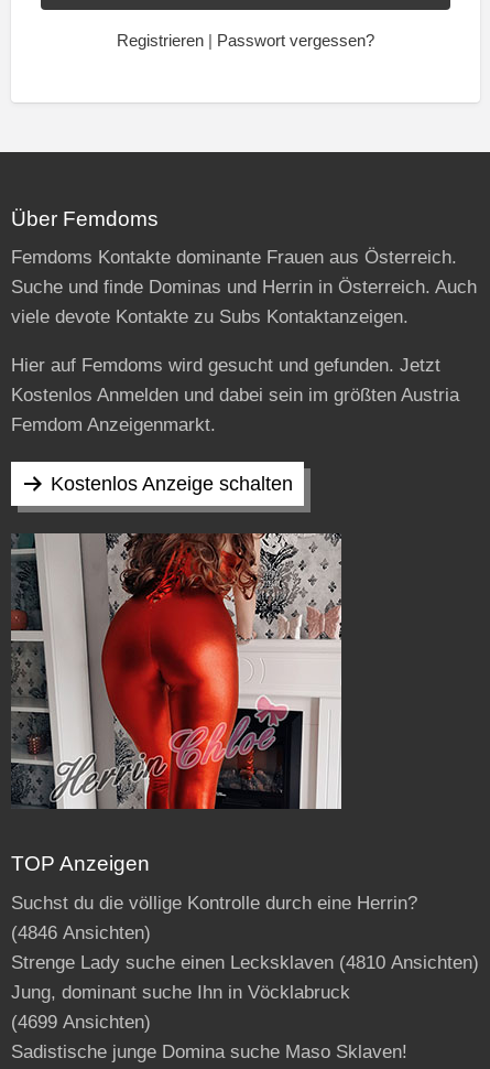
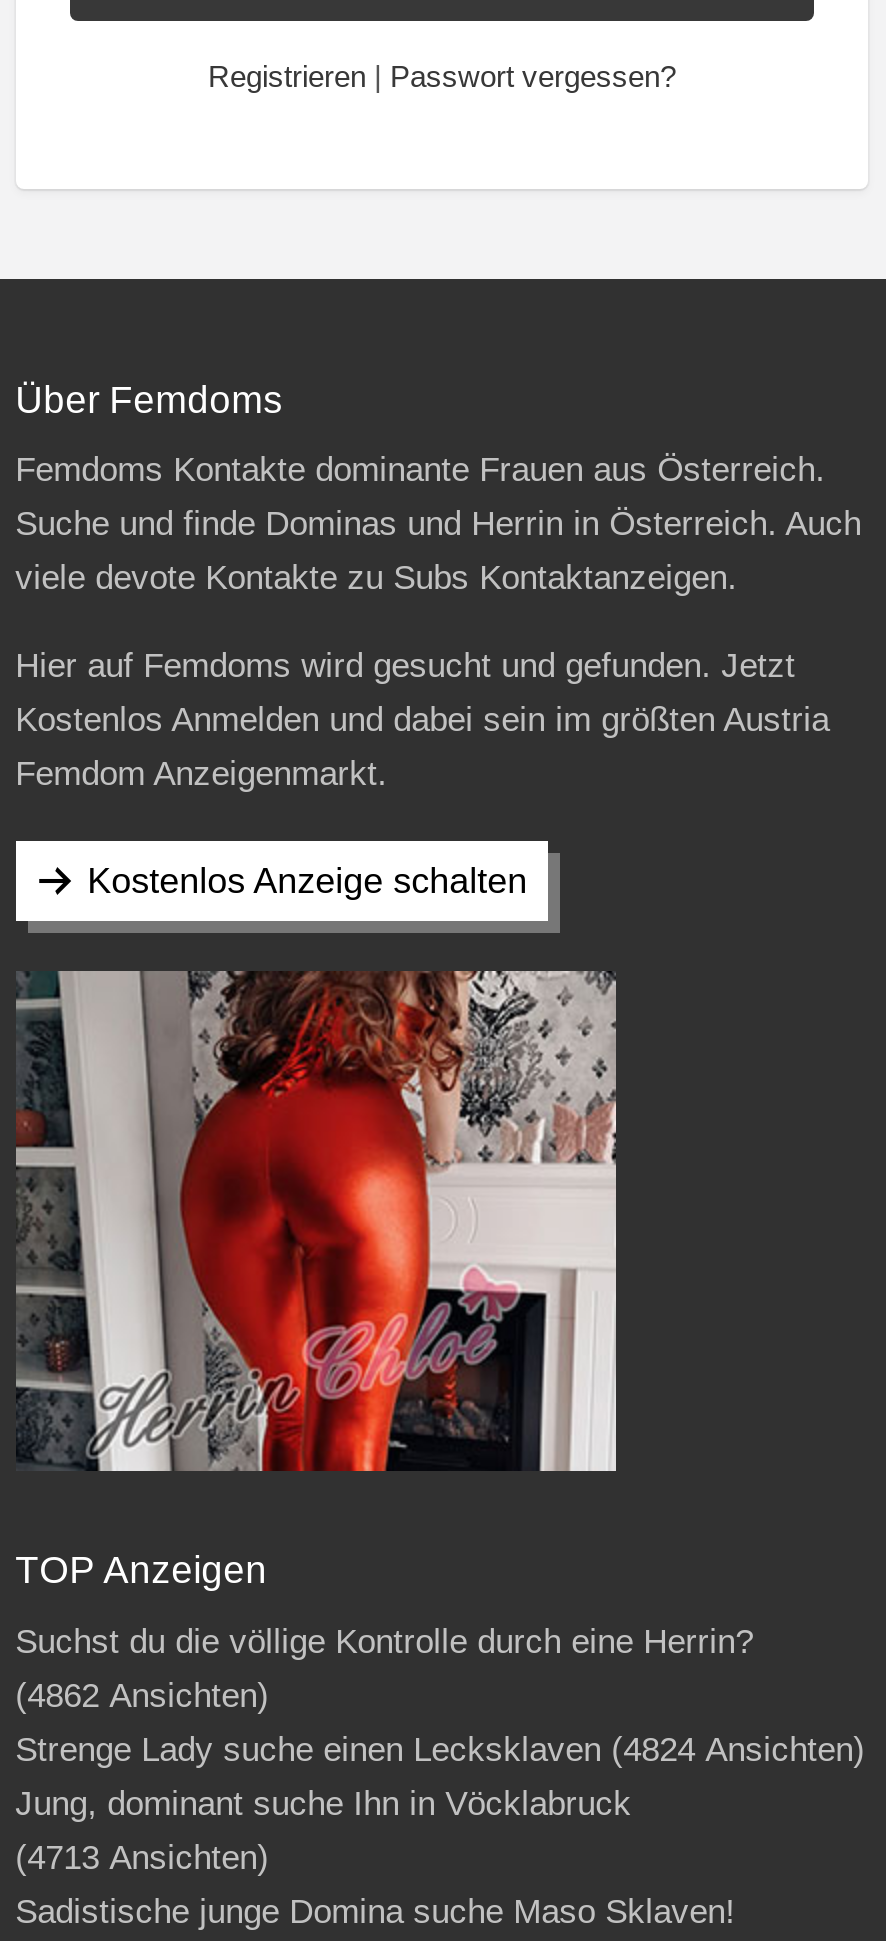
[11,922,150,943] (4846 Ansichten) -> [15,1676,269,1714] (4862 Ansichten)
[11,952,479,973] Strenge Lady suche einen Lecksklaven (4810 Ansichten) -> [15,1730,865,1768] Strenge Lady suche einen Lecksklaven (4824 Ansichten)
[11,1011,150,1032] (4699 Ansichten) -> [15,1838,269,1876] (4713 Ansichten)

